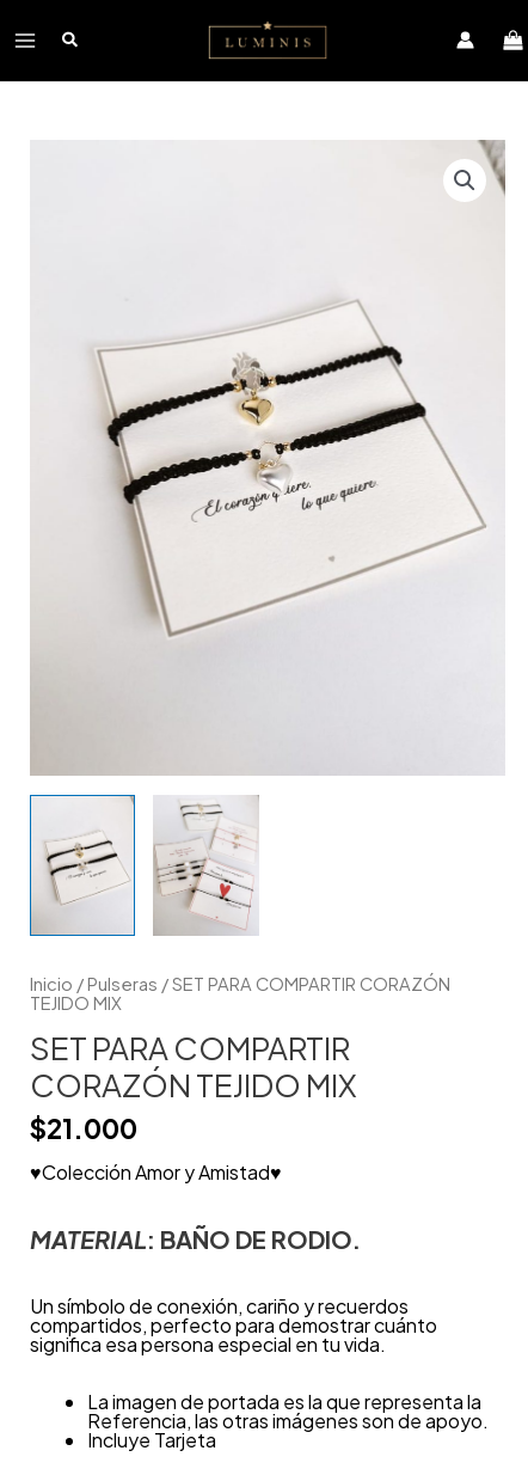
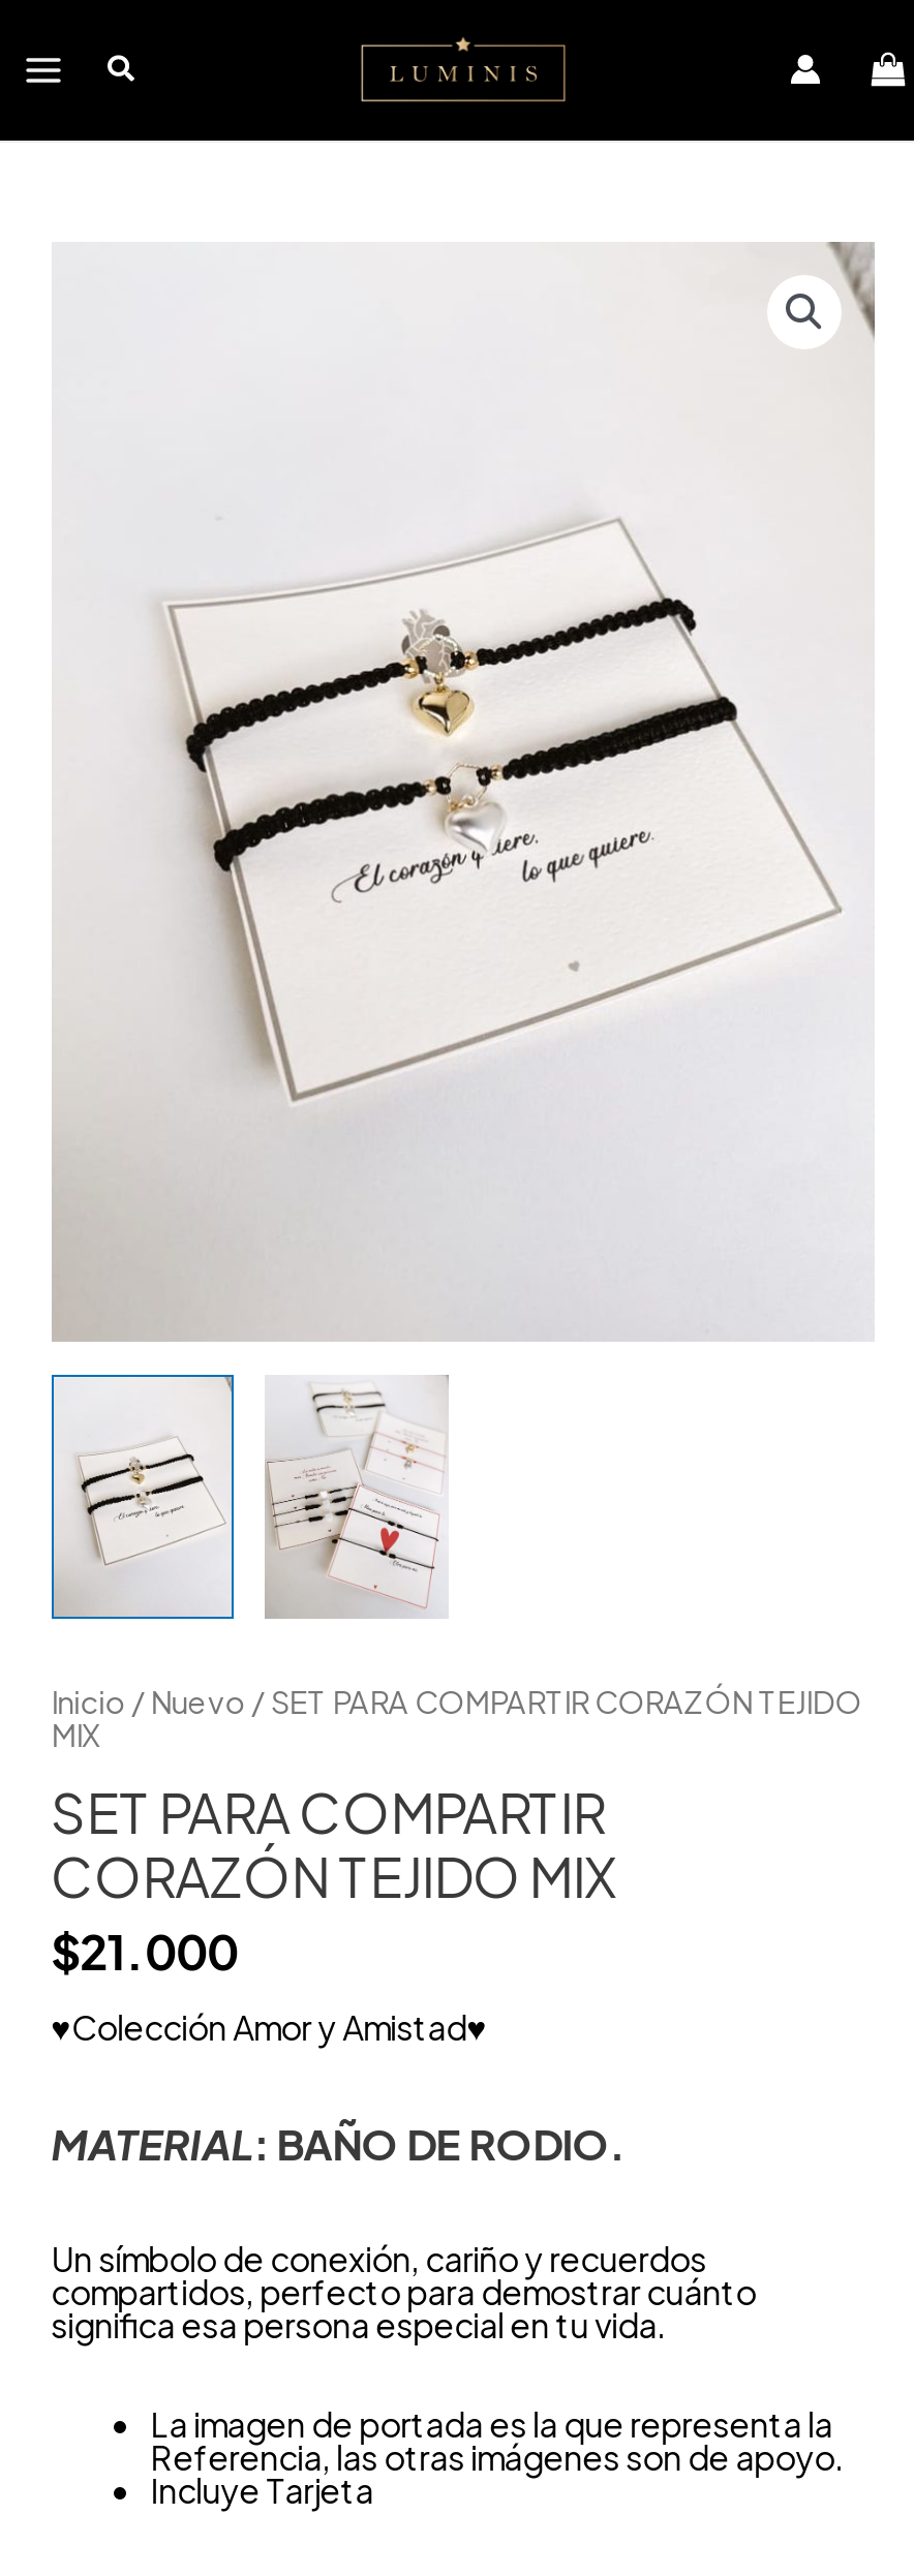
[29,972,450,1013] Inicio / Pulseras / SET PARA COMPARTIR CORAZÓN | TEJIDO MIX -> [51,1682,861,1752] Inicio / Nuevo / SET PARA COMPARTIR CORAZÓN TEJIDO | MIX

